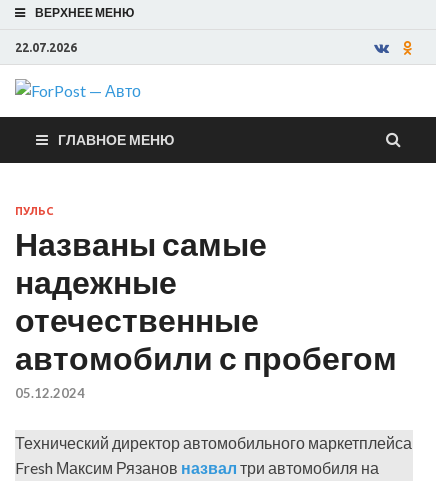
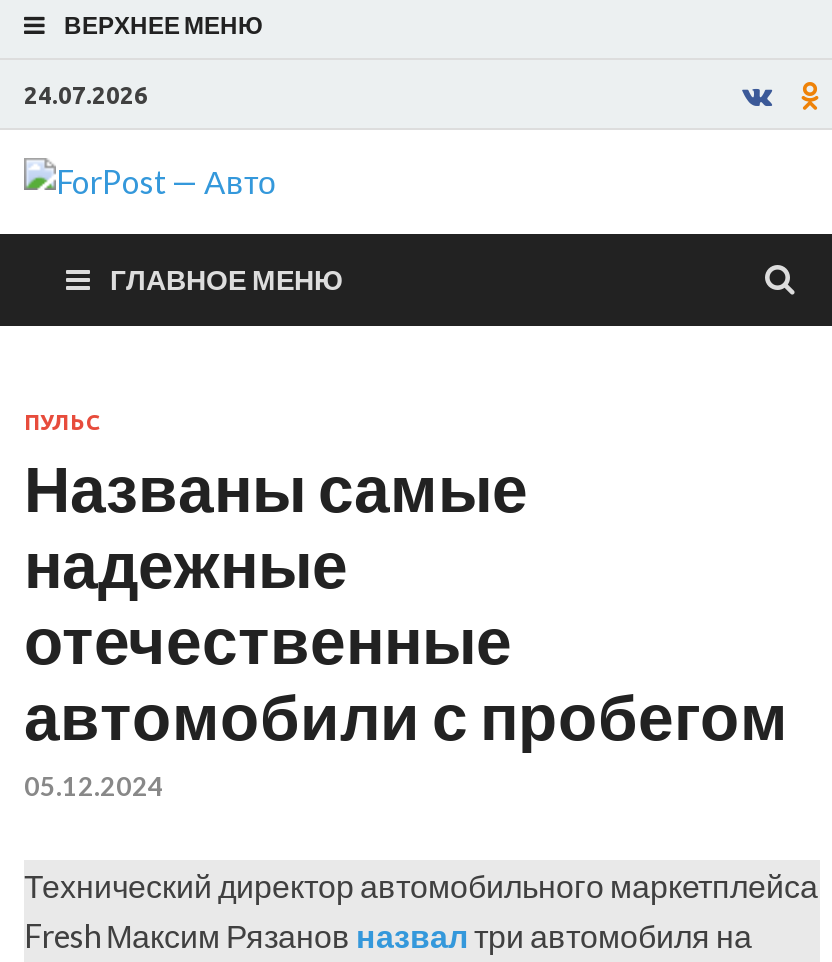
[15,40,77,53] 22.07.2026 -> [24,81,148,107] 24.07.2026

